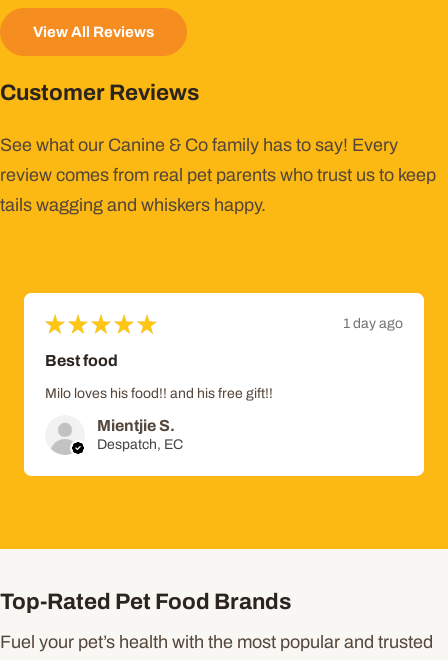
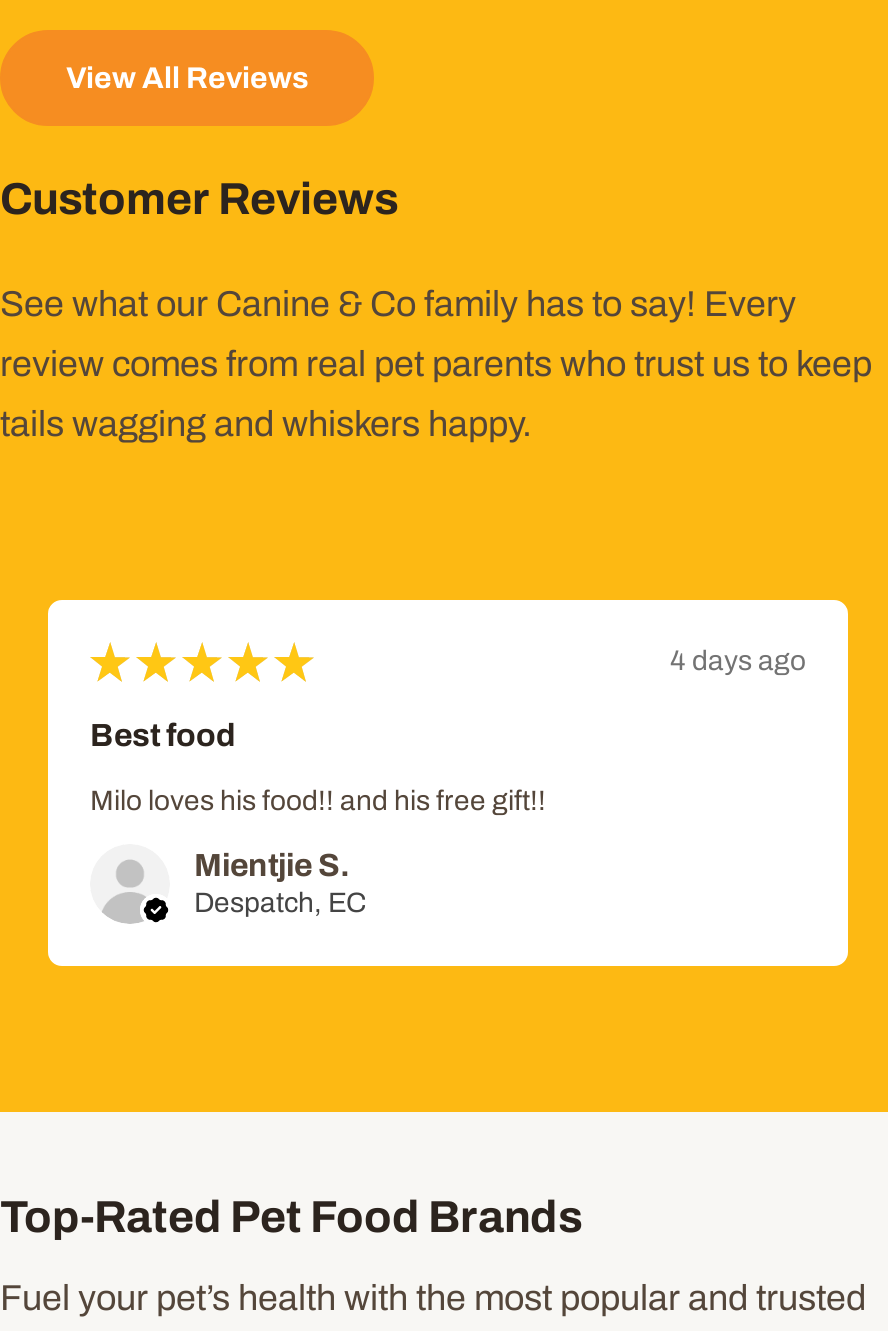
[343,316,403,331] 1 day ago -> [670,647,806,677] 4 days ago

